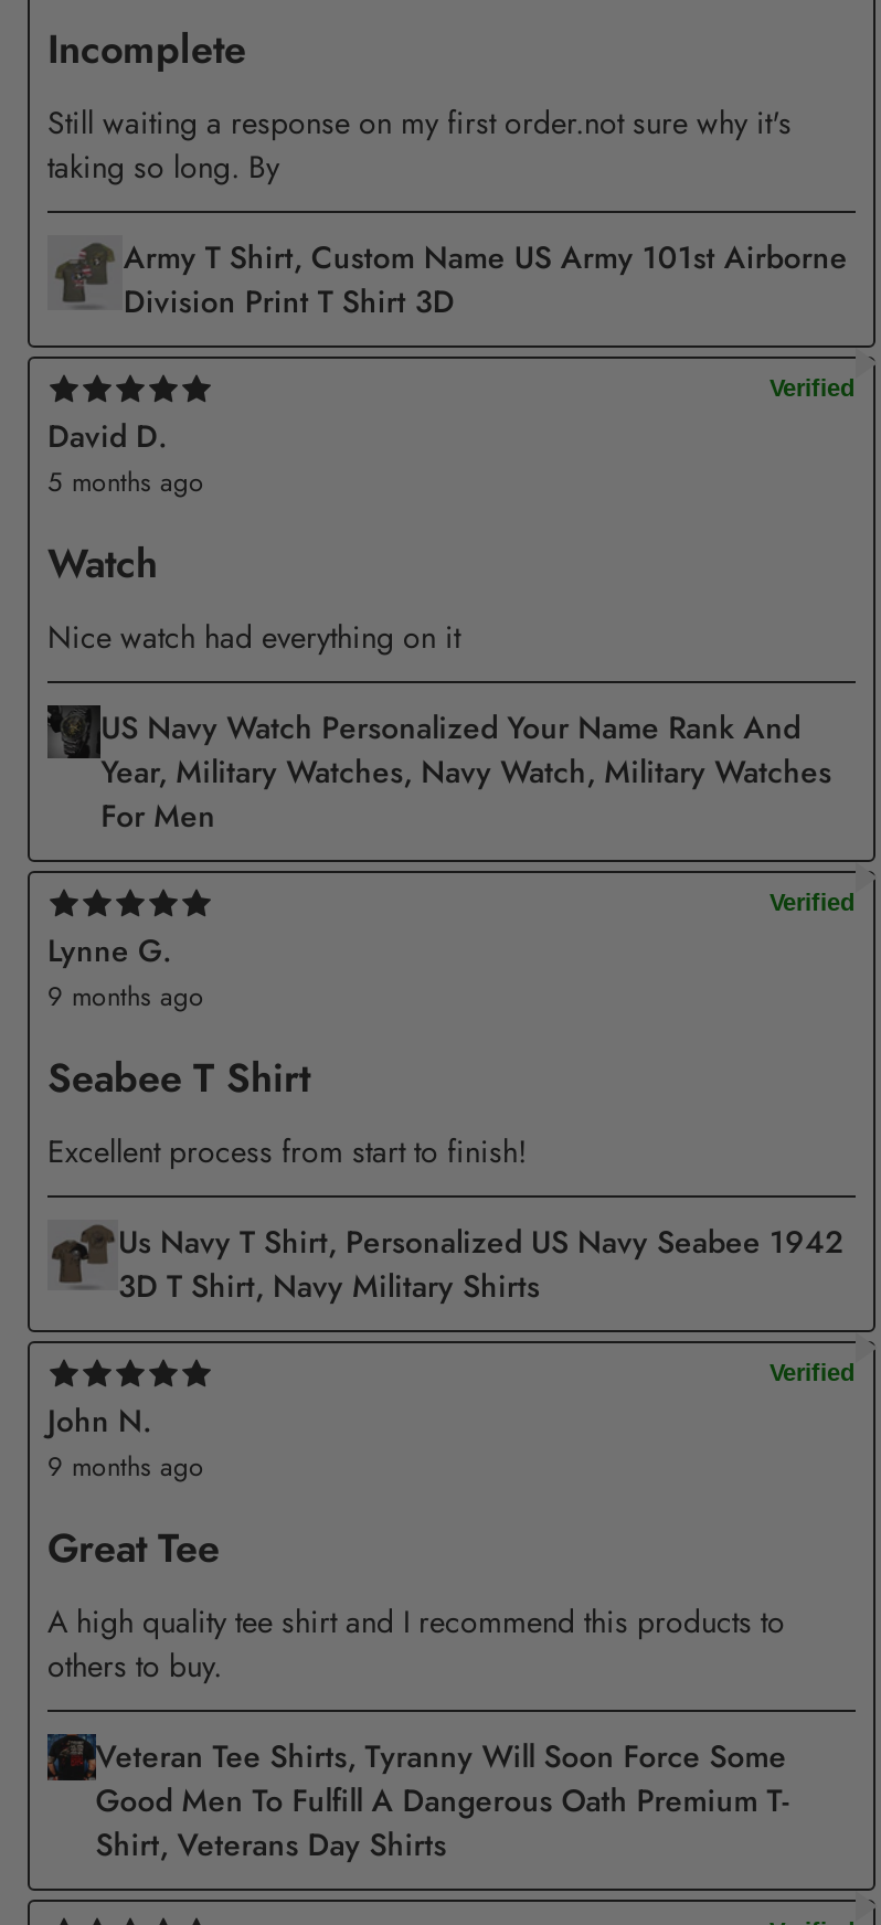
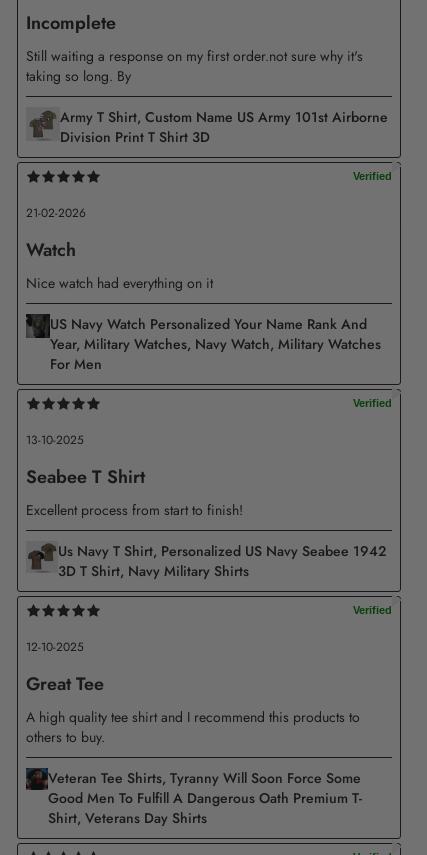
[47,413,204,499] David D. | 5 months ago -> [26,204,86,221] 21-02-2026
[47,927,204,1013] Lynne G. | 9 months ago -> [26,431,84,448] 13-10-2025
[47,1397,204,1483] John N. | 9 months ago -> [26,638,84,655] 12-10-2025

